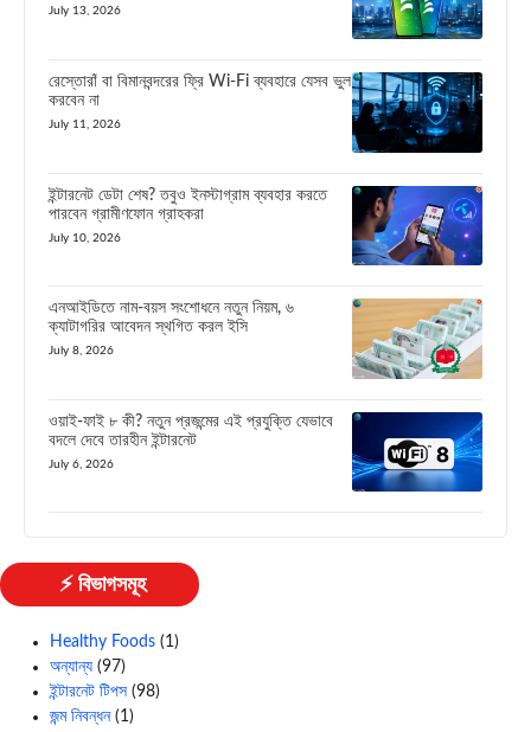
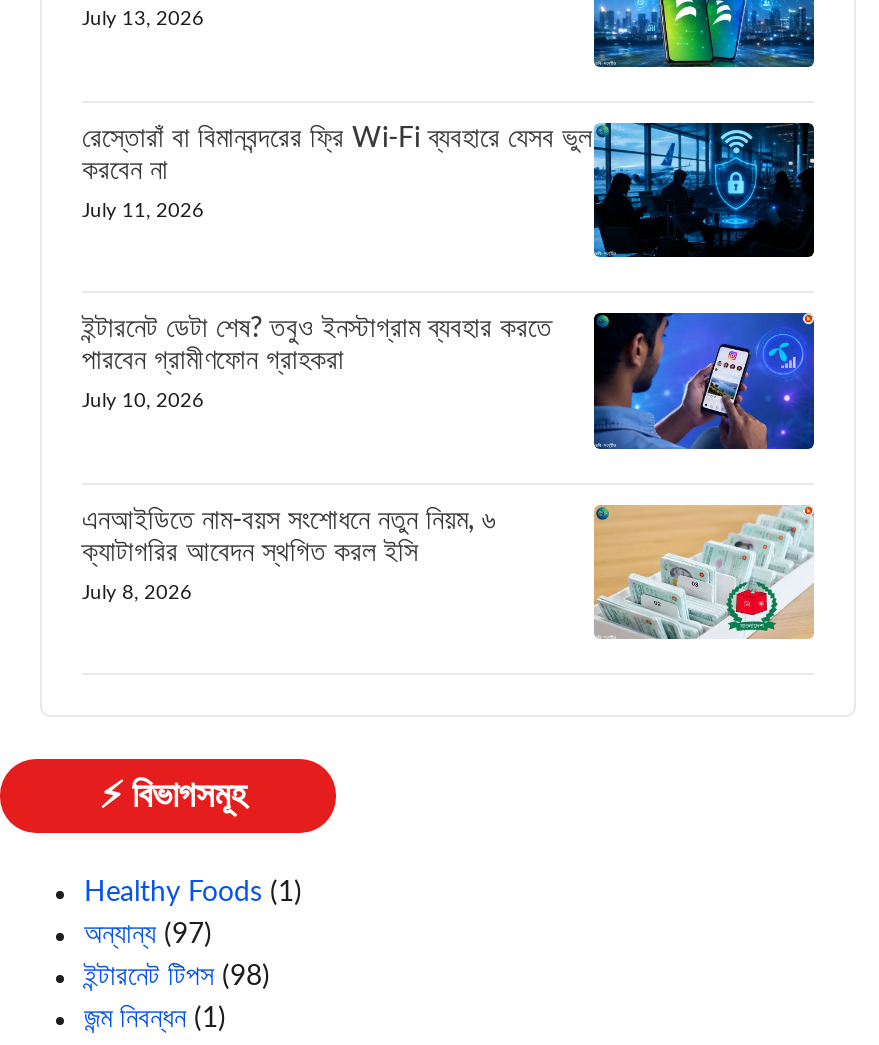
[49,411,484,493] [image] | ওয়াই-ফাই ৮ কী? নতুন প্রজন্মের এই প্রযুক্তি যেভাবে | বদলে দেবে তারহীন ইন্টারনেট | July 6, 2026 -> none

